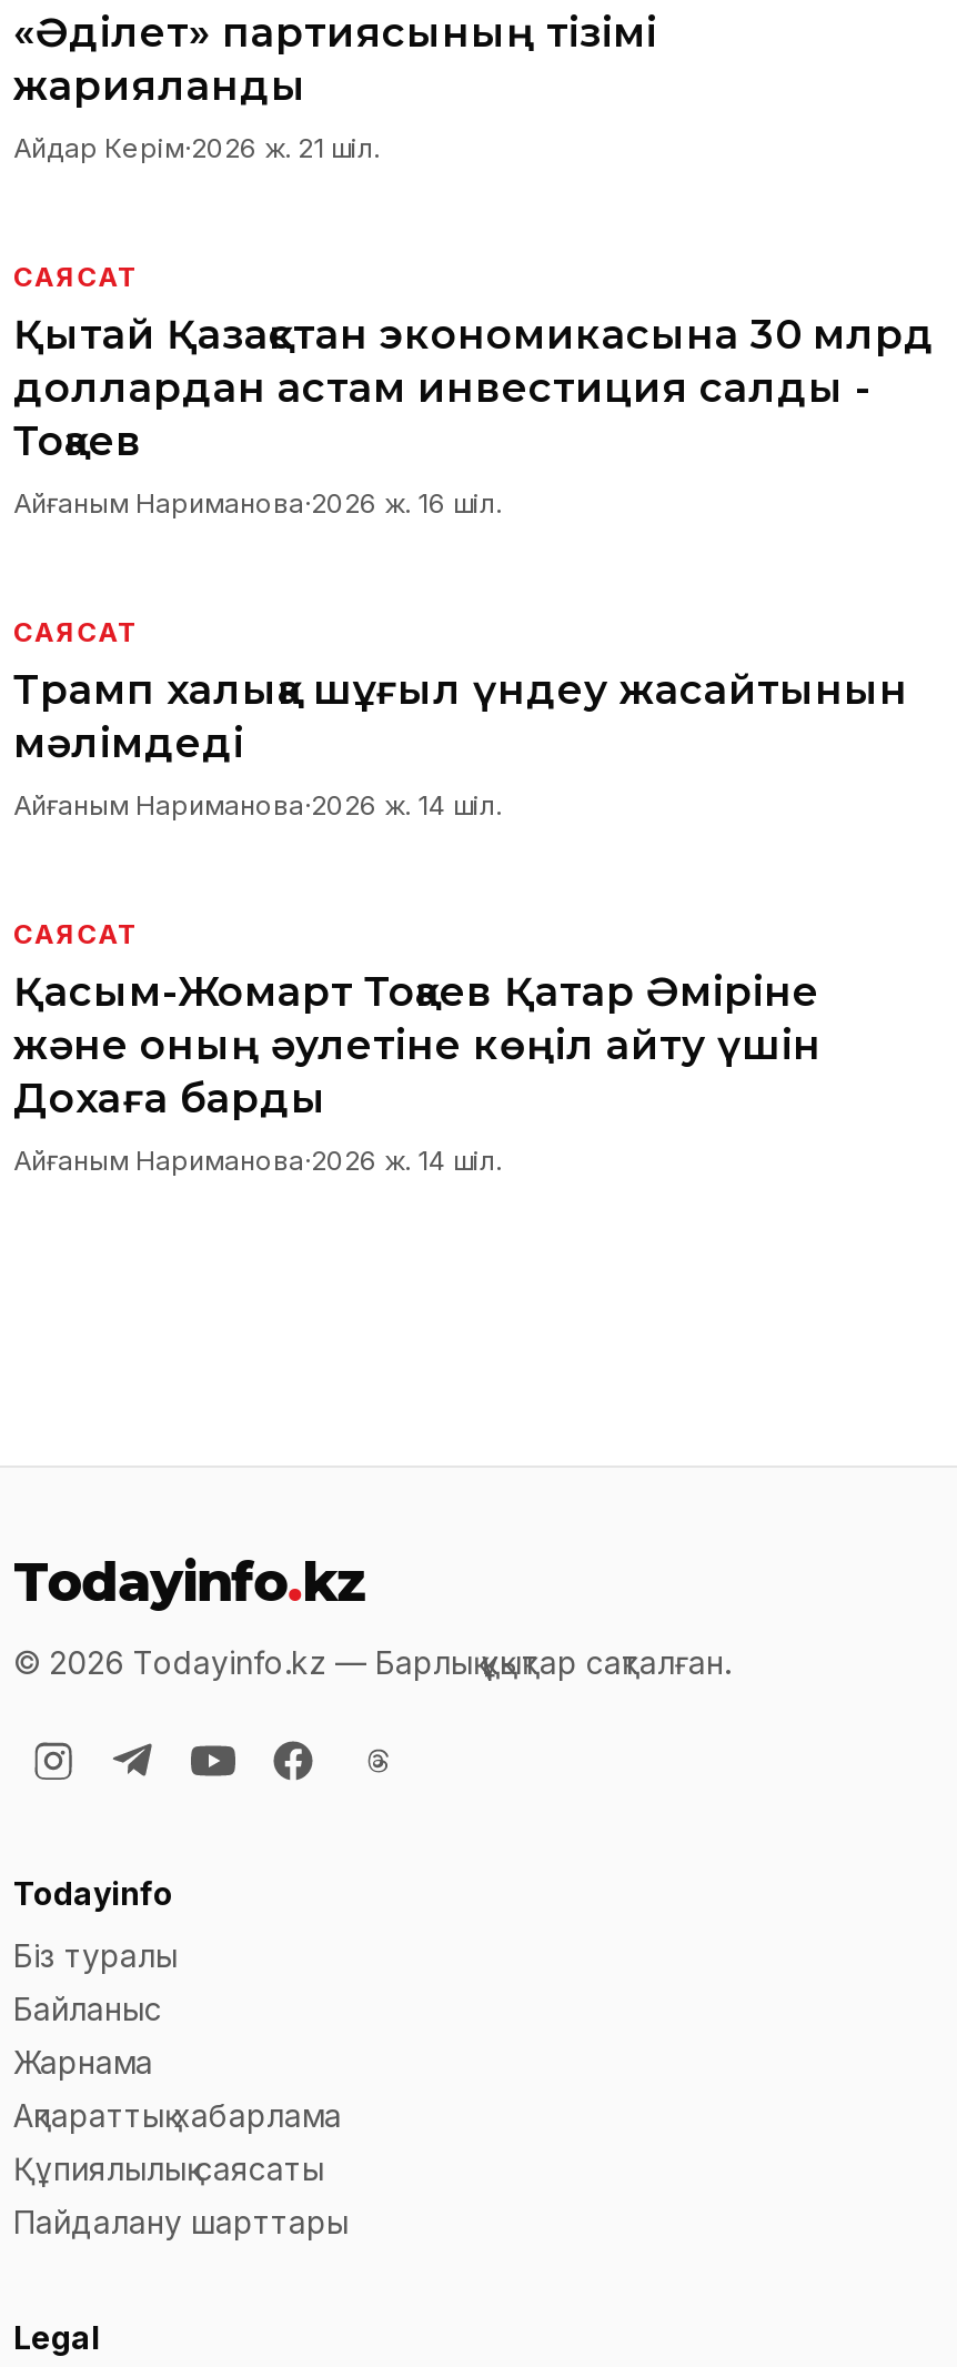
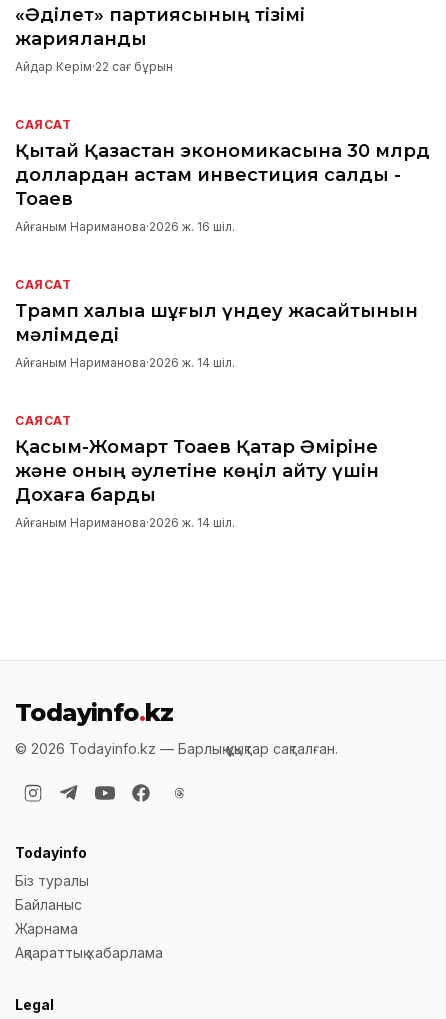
[13,131,380,164] Айдар Керім·2026 ж. 21 шіл. -> [15,59,173,74] Айдар Керім·22 сағ бұрын
[13,2149,349,2240] Құпиялылық саясаты | Пайдалану шарттары -> none

